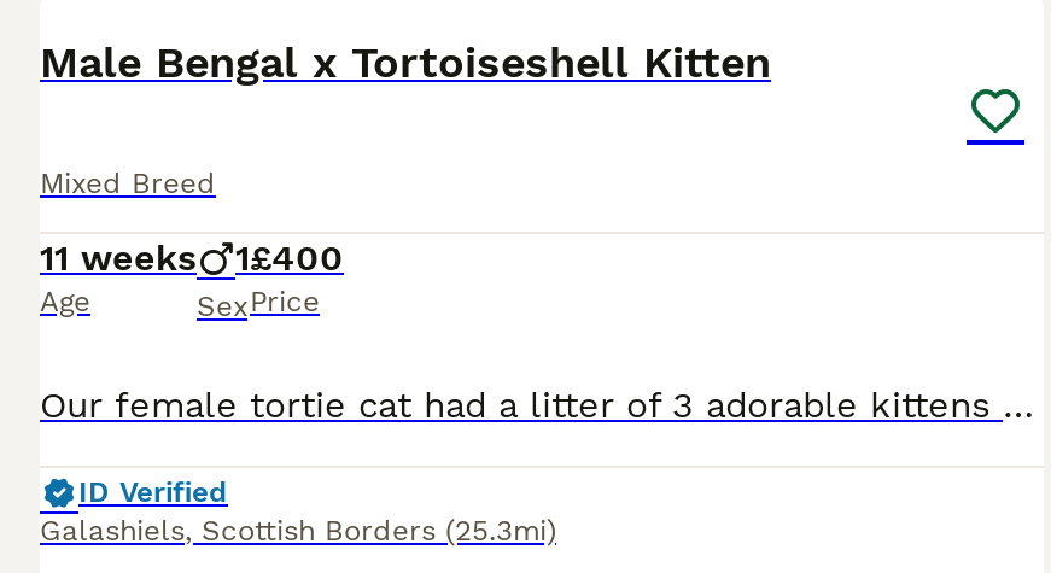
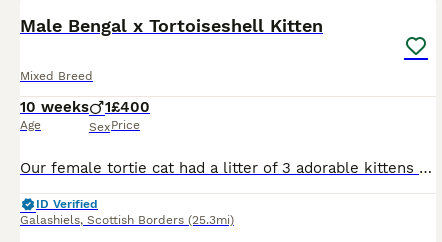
[40,236,344,280] 11 weeks 1 £400 -> [20,98,150,116] 10 weeks 1 £400

